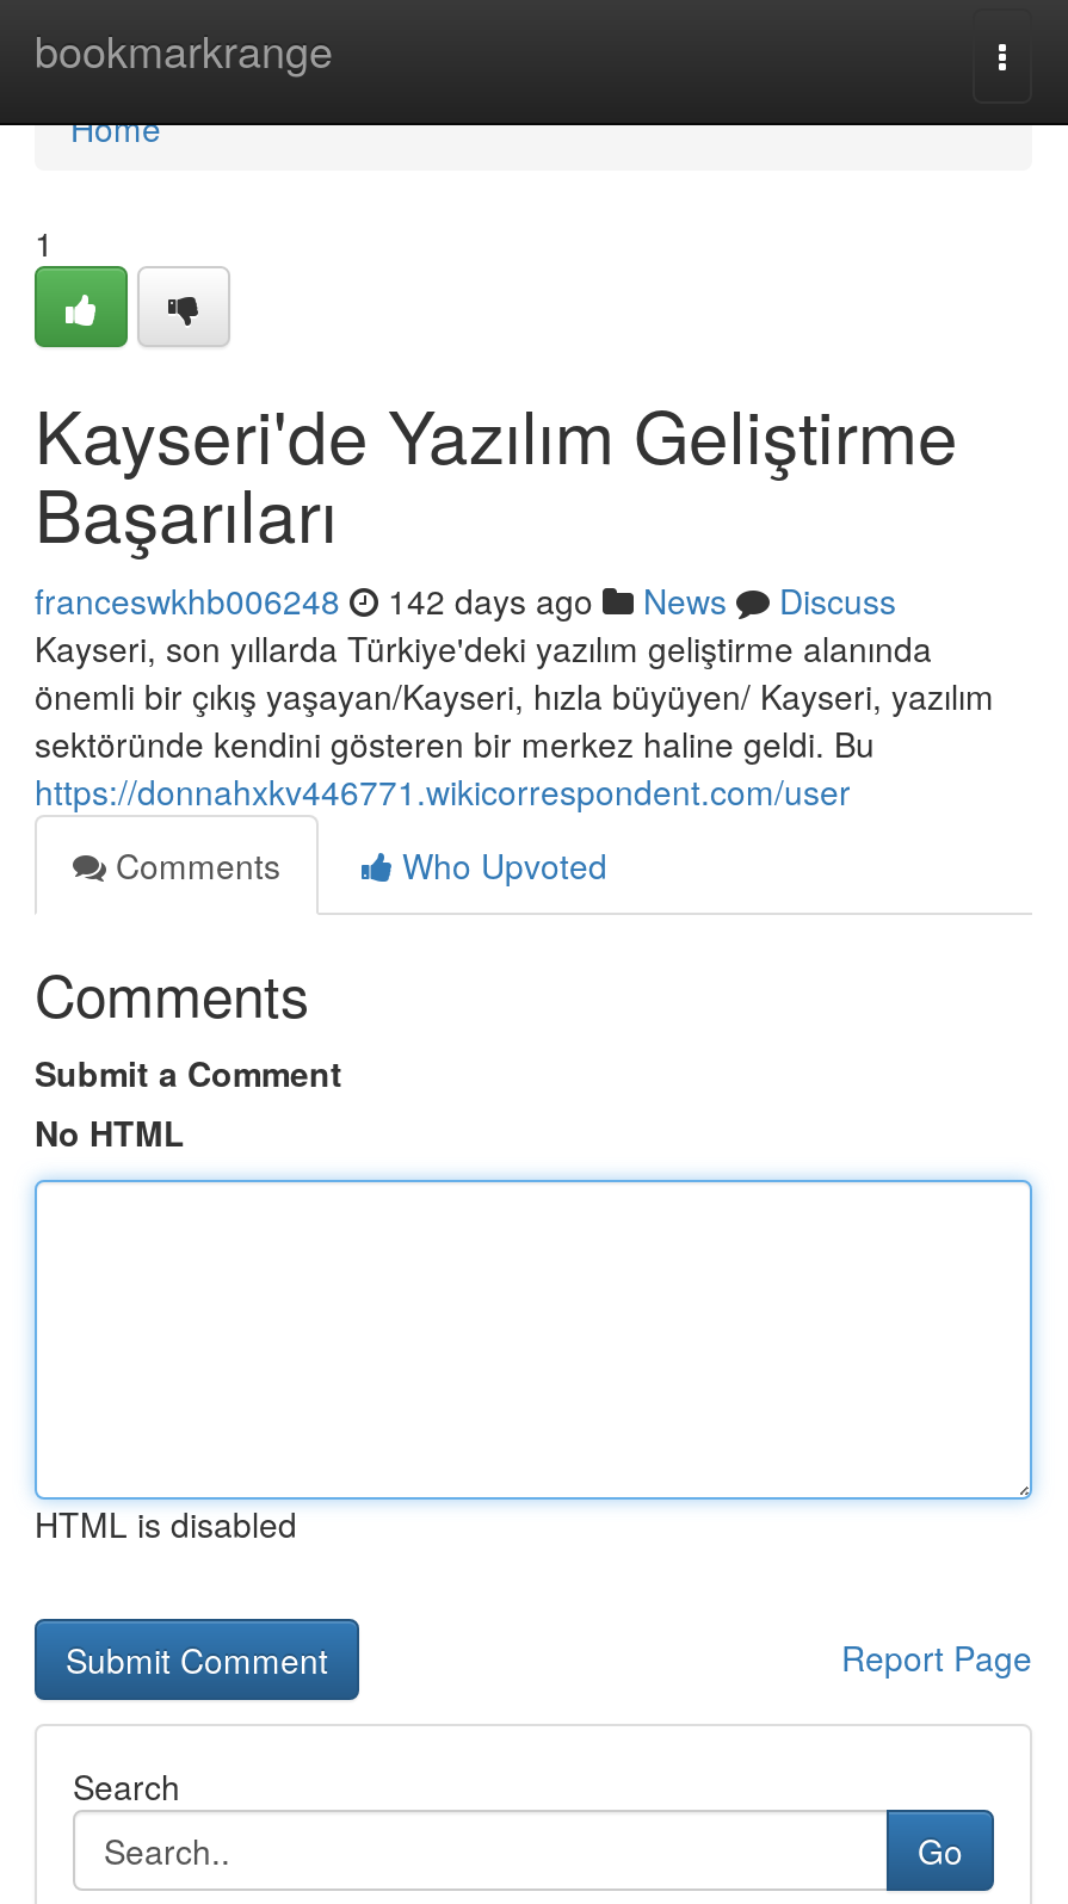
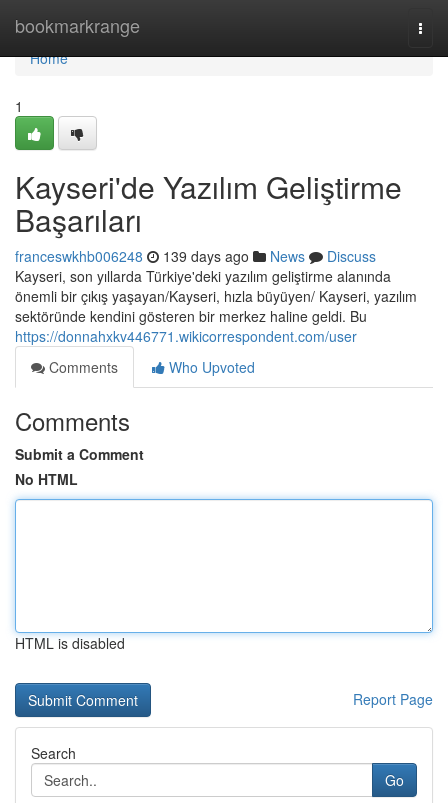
[35,576,896,624] franceswkhb006248 142 days ago News Discuss -> [15,246,376,266] franceswkhb006248 139 days ago News Discuss

